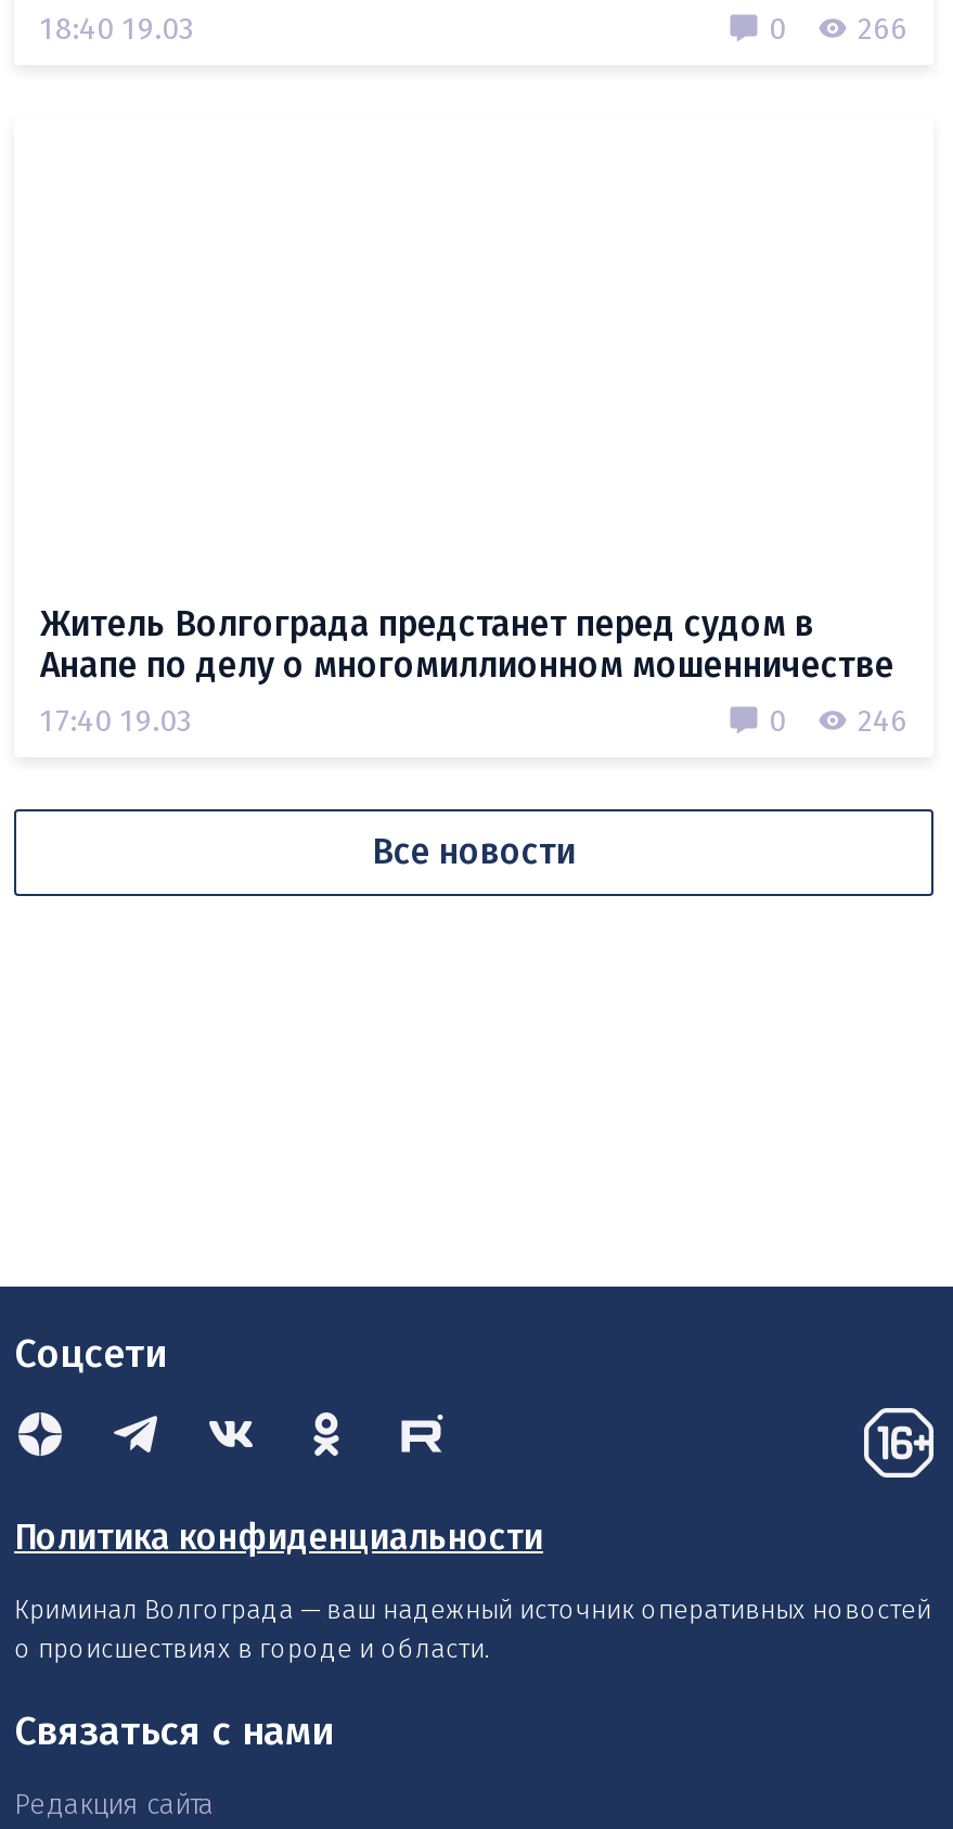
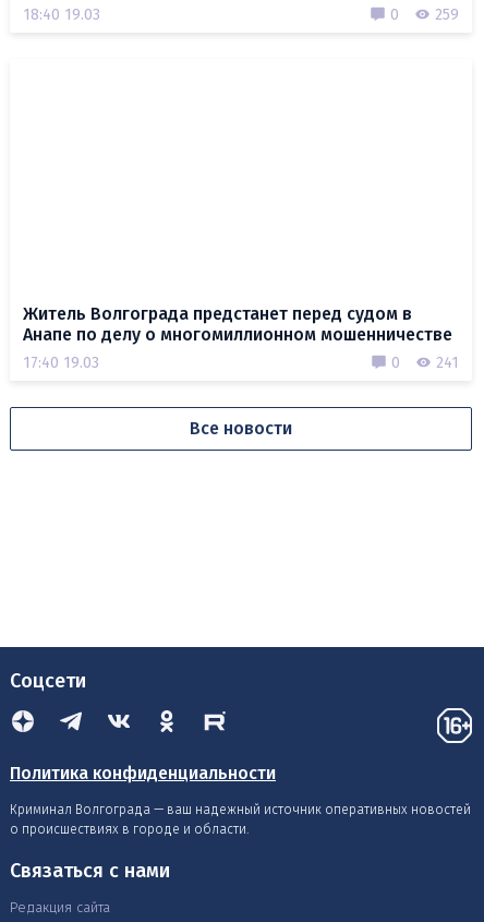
[769,10,907,47] 0 266 -> [390,5,459,23] 0 259
[769,702,907,739] 0 246 -> [391,353,459,372] 0 241

